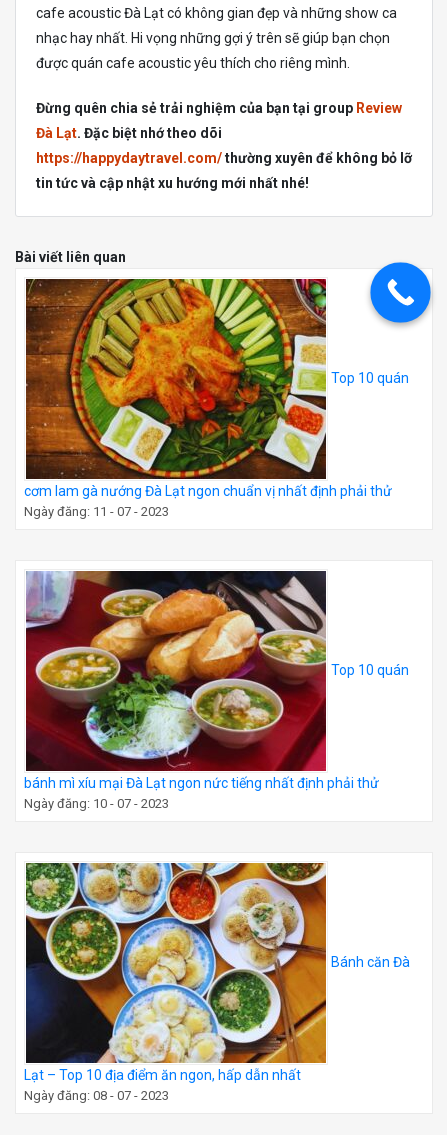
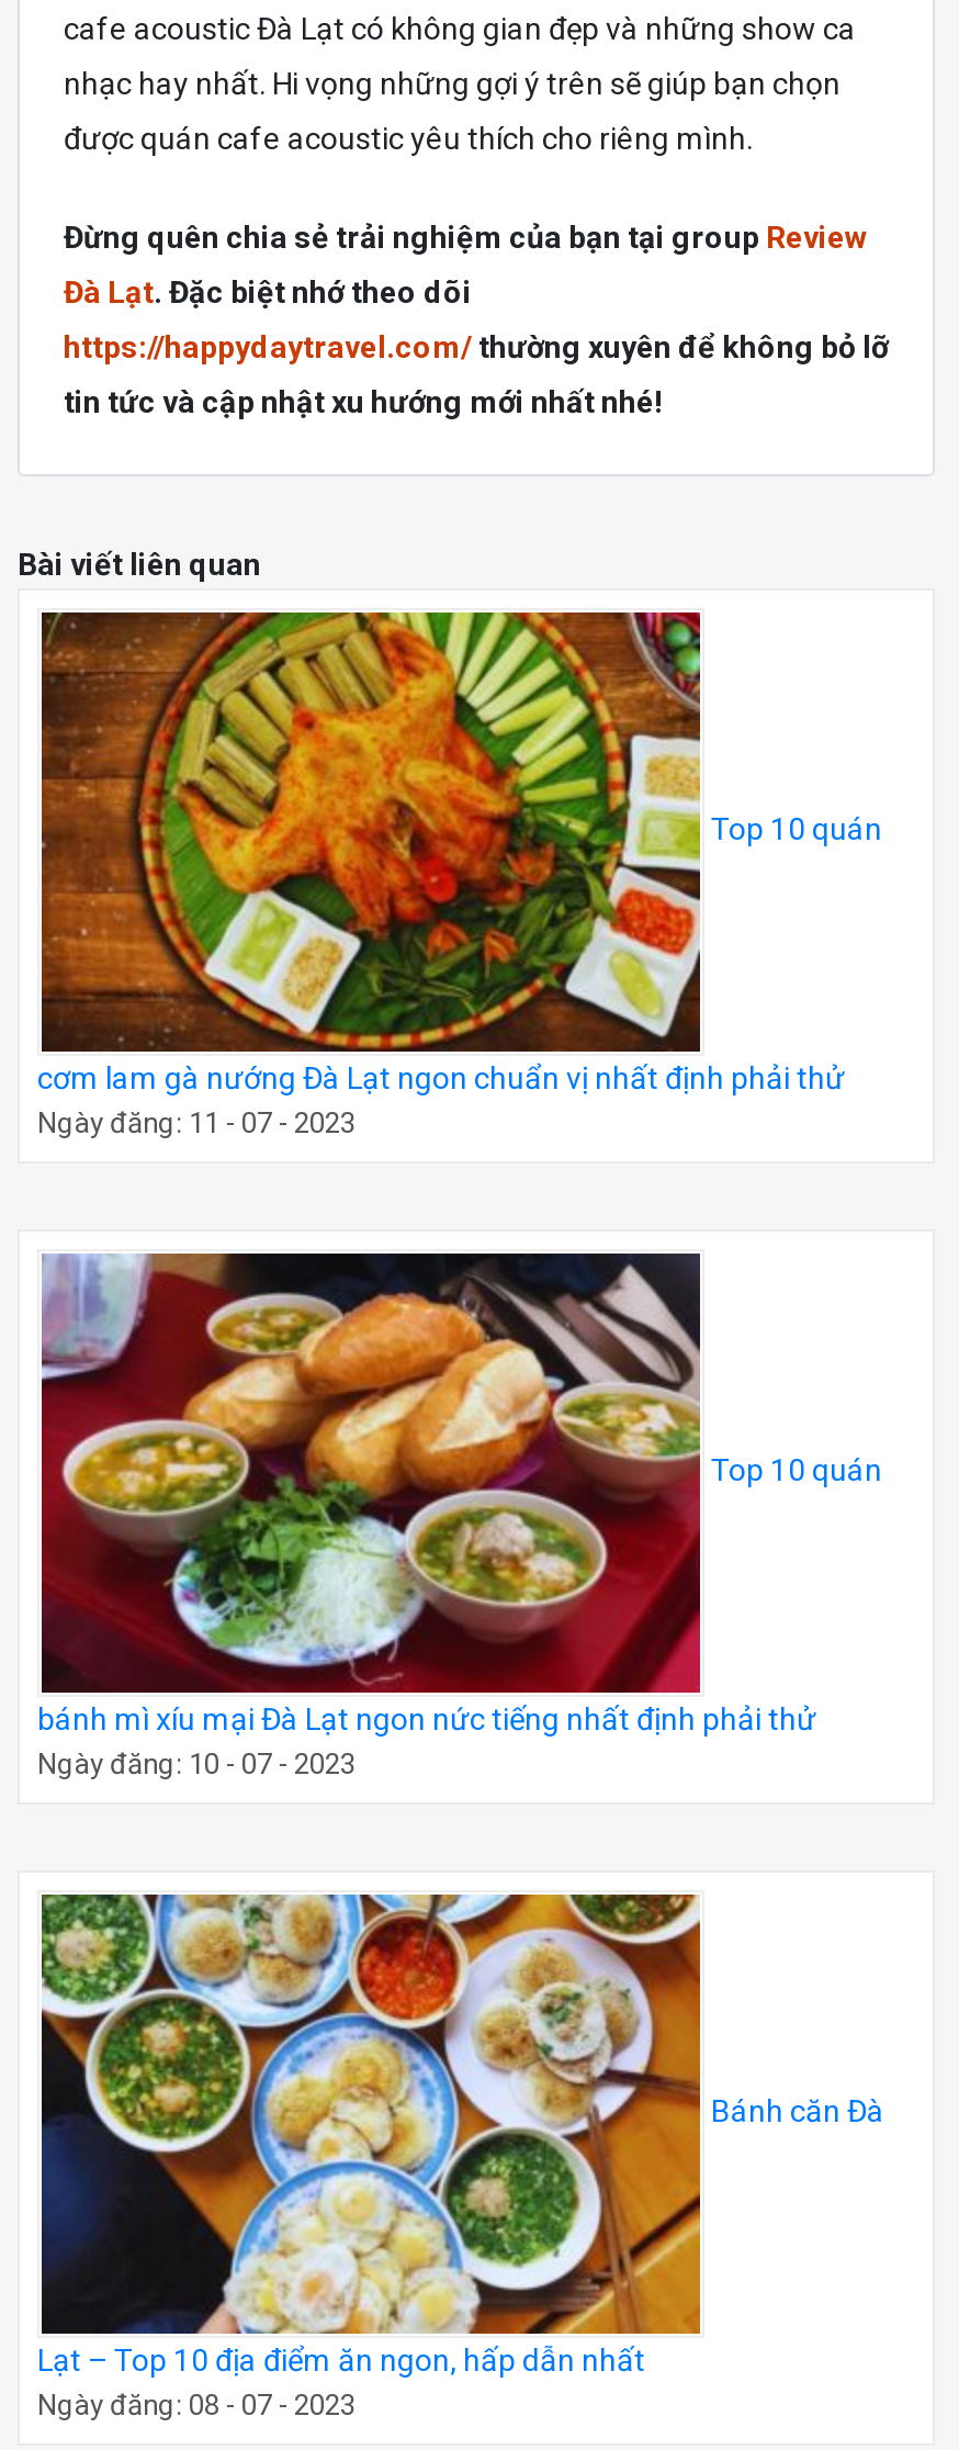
[369,261,432,327] [image] -> none

